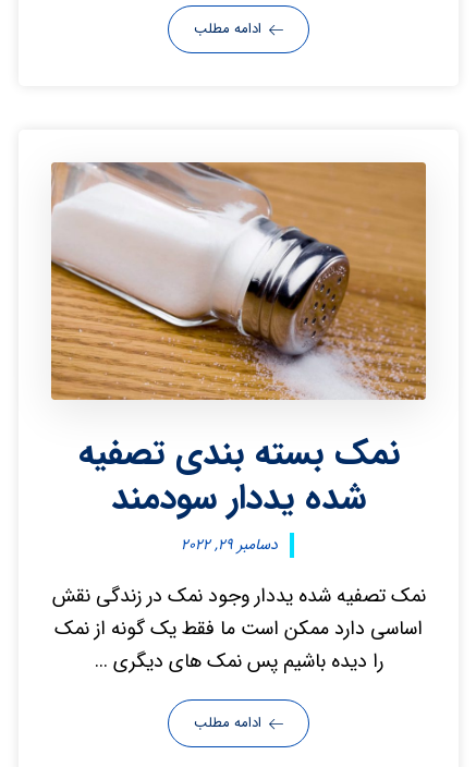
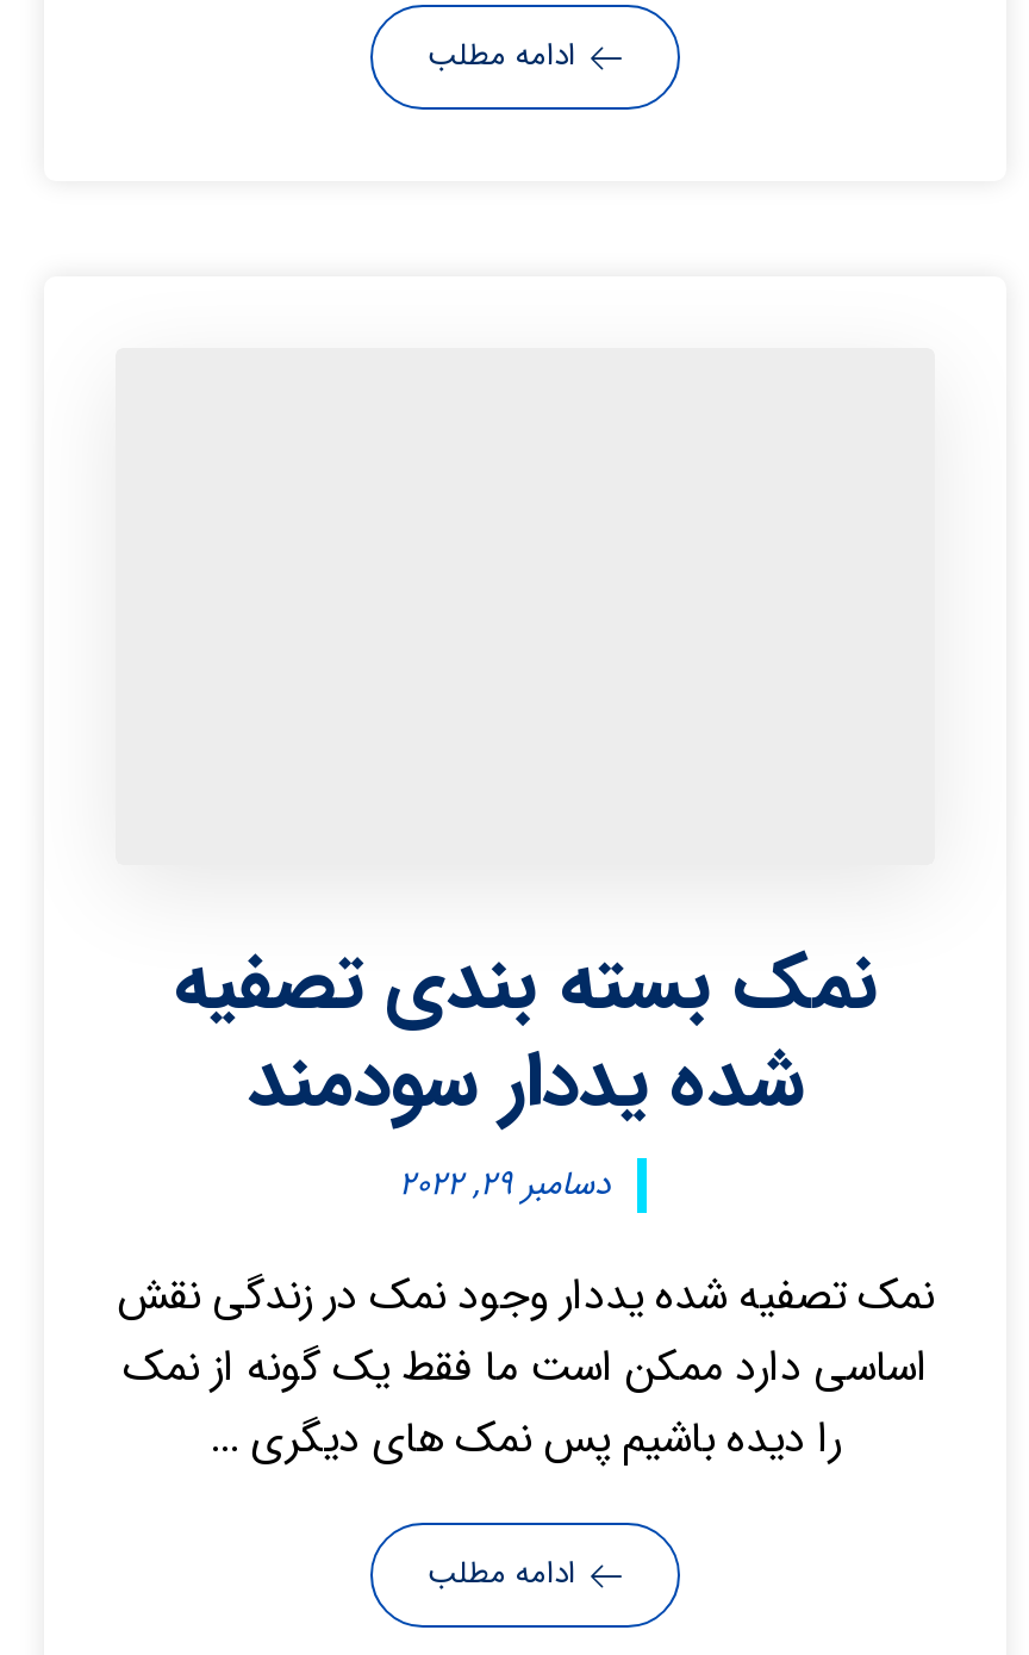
[50,161,427,401] [image] -> none

